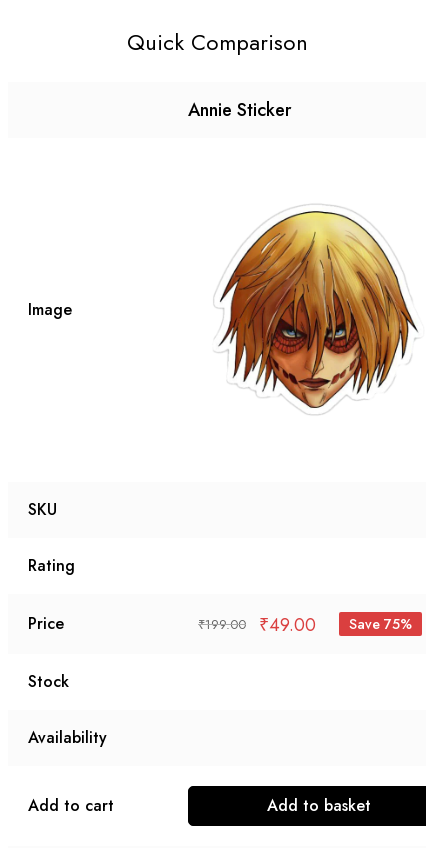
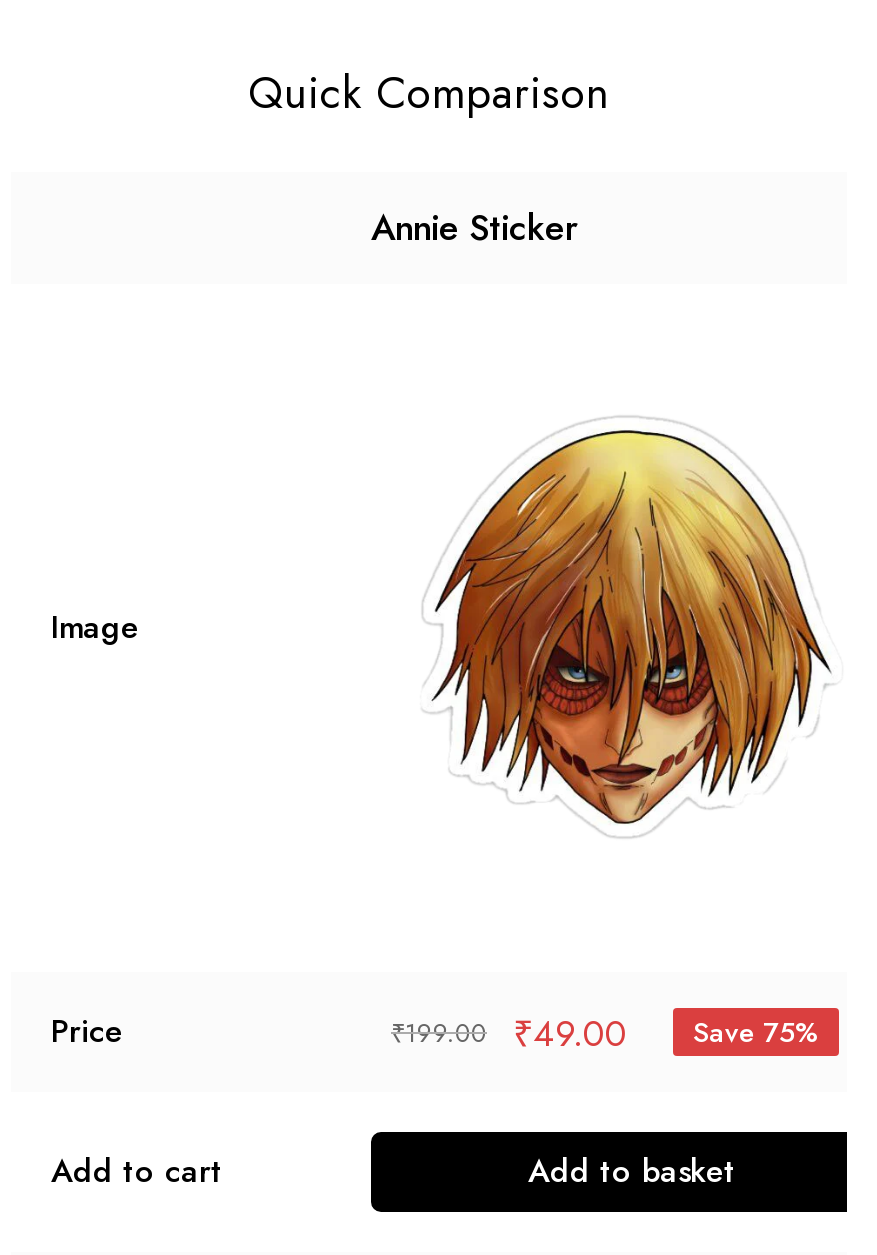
[28,498,75,577] SKU | Rating -> none
[28,670,107,749] Stock | Availability -> none

